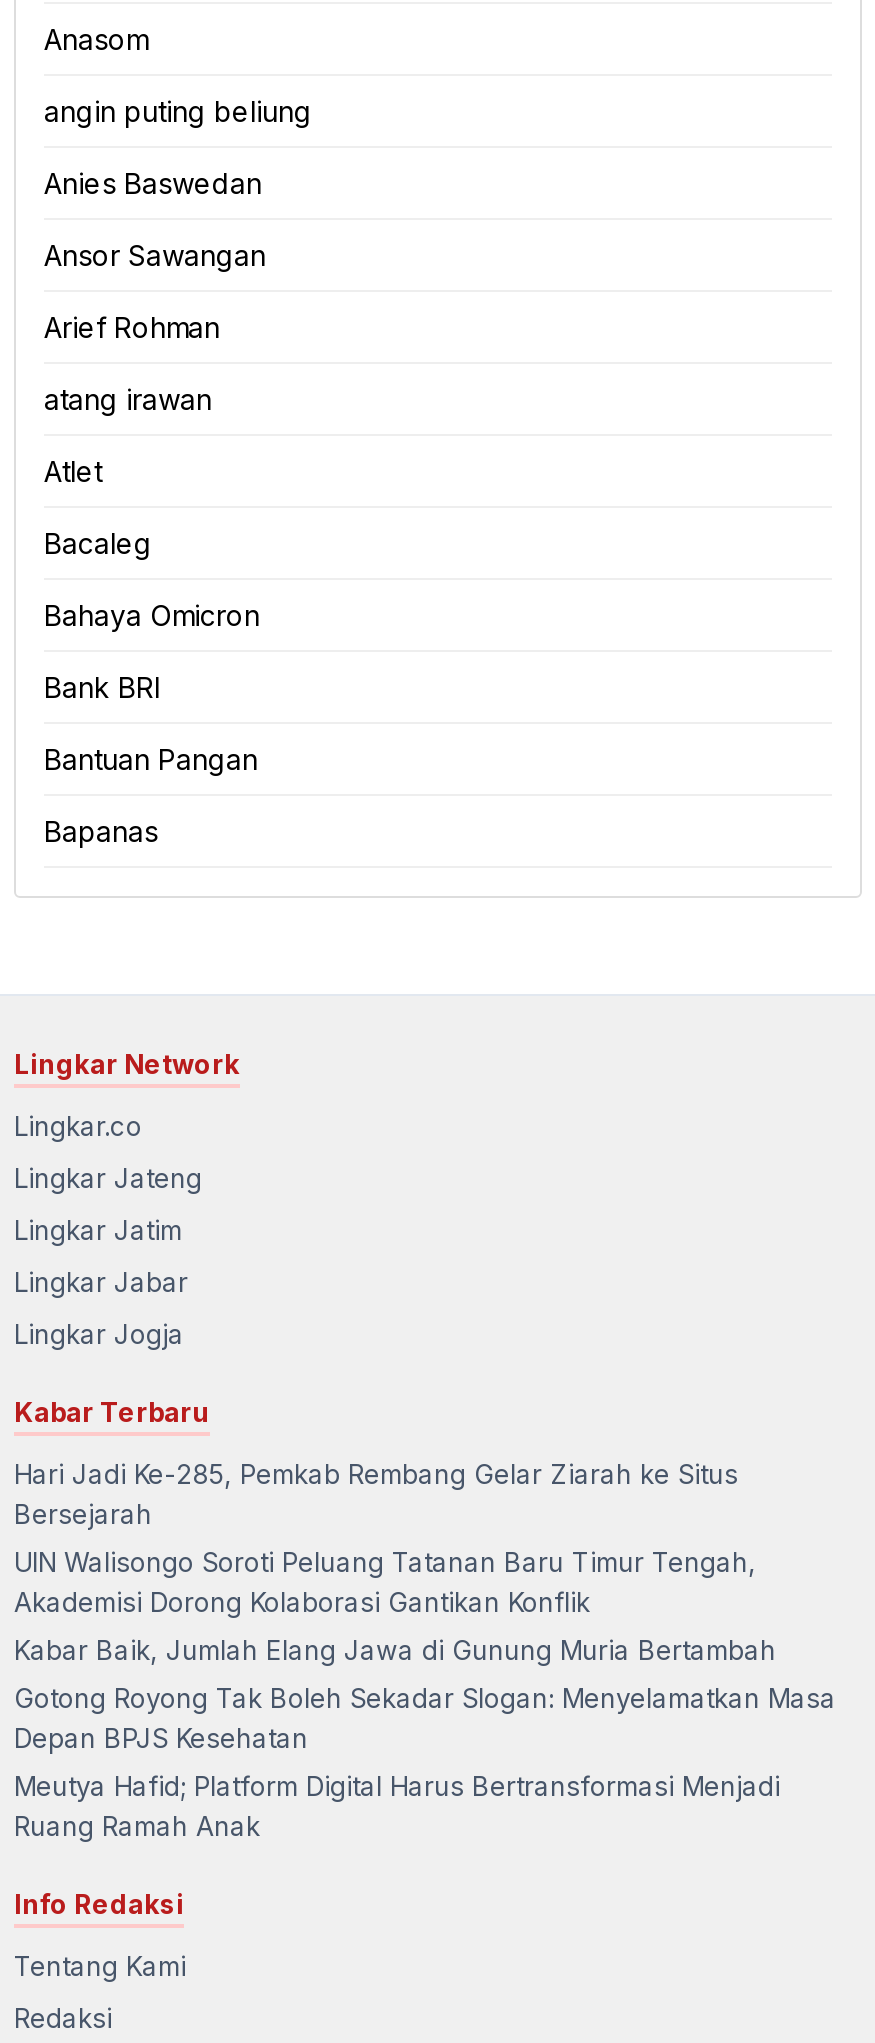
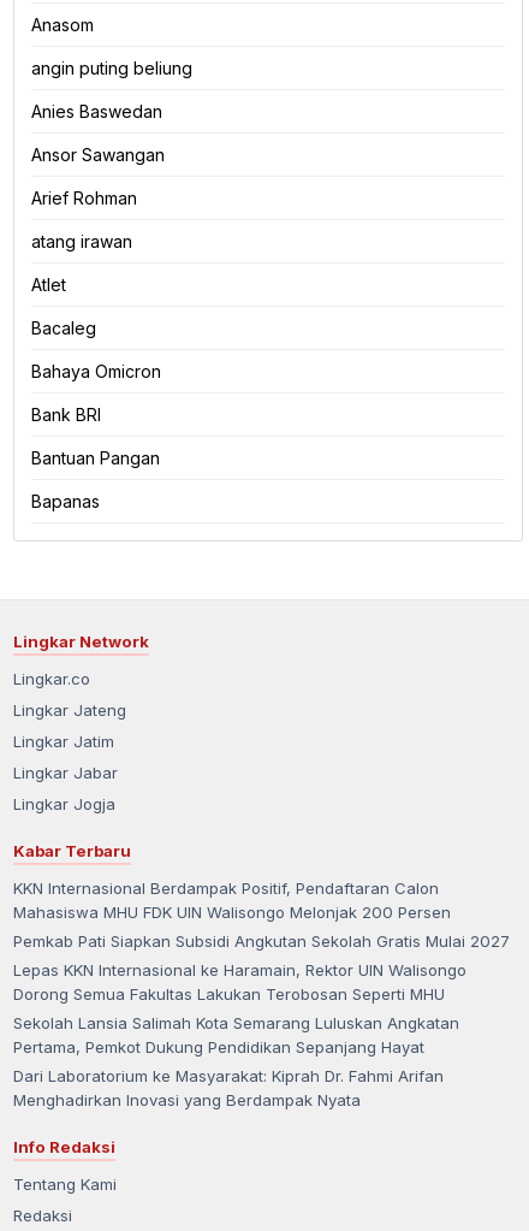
[14,1458,738,1530] Hari Jadi Ke-285, Pemkab Rembang Gelar Ziarah ke Situs | Bersejarah -> [13,879,451,922] KKN Internasional Berdampak Positif, Pendaftaran Calon | Mahasiswa MHU FDK UIN Walisongo Melonjak 200 Persen
[14,1546,756,1618] UIN Walisongo Soroti Peluang Tatanan Baru Timur Tengah, | Akademisi Dorong Kolaborasi Gantikan Konflik -> [13,931,510,951] Pemkab Pati Siapkan Subsidi Angkutan Sekolah Gratis Mulai 2027
[14,1634,776,1666] Kabar Baik, Jumlah Elang Jawa di Gunung Muria Bertambah -> [13,960,466,1004] Lepas KKN Internasional ke Haramain, Rektor UIN Walisongo | Dorong Semua Fakultas Lakukan Terobosan Seperti MHU
[14,1682,836,1754] Gotong Royong Tak Boleh Sekadar Slogan: Menyelamatkan Masa | Depan BPJS Kesehatan -> [13,1013,459,1057] Sekolah Lansia Salimah Kota Semarang Luluskan Angkatan | Pertama, Pemkot Dukung Pendidikan Sepanjang Hayat
[14,1770,780,1842] Meutya Hafid; Platform Digital Harus Bertransformasi Menjadi | Ruang Ramah Anak -> [13,1066,444,1110] Dari Laboratorium ke Masyarakat: Kiprah Dr. Fahmi Arifan | Menghadirkan Inovasi yang Berdampak Nyata

